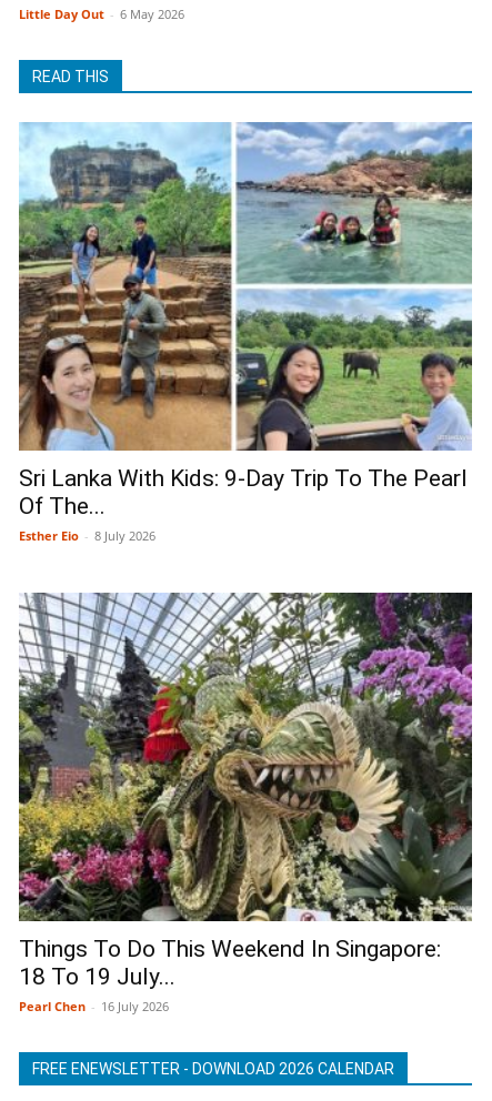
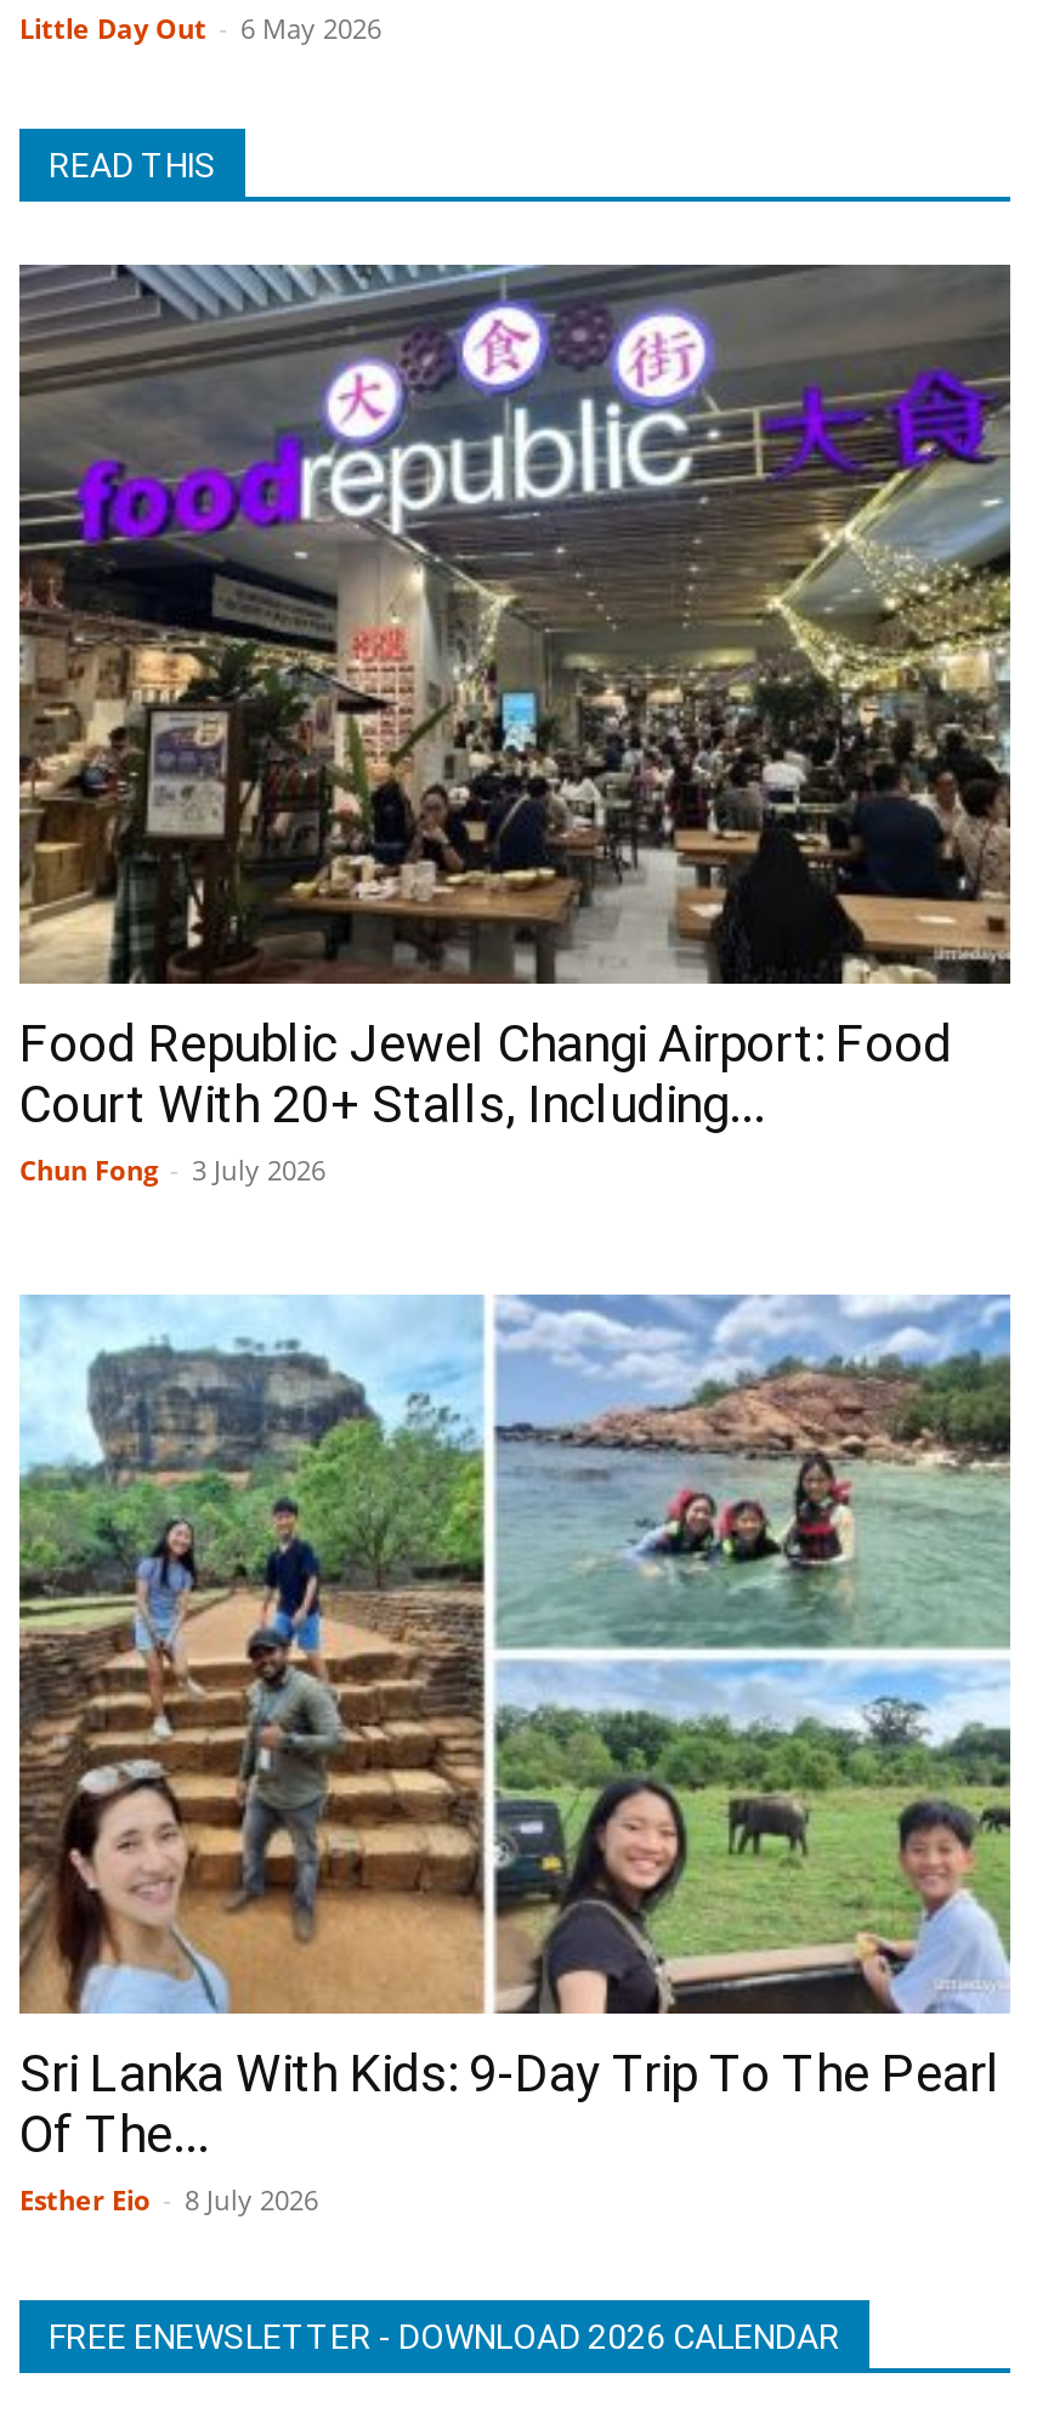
none -> [17,262,1013,1189] [image] | Food Republic Jewel Changi Airport: Food | Court With 20+ Stalls, Including... | Chun Fong - 3 July 2026
moved [17,121,474,544] -> [15,1292,1015,2218]: [image] | Sri Lanka With Kids: 9-Day Trip To The Pearl | Of The... | Esther Eio - 8 July 2026
[18,592,473,1015] [image] | Things To Do This Weekend In Singapore: | 18 To 19 July... | Pearl Chen - 16 July 2026 -> none

